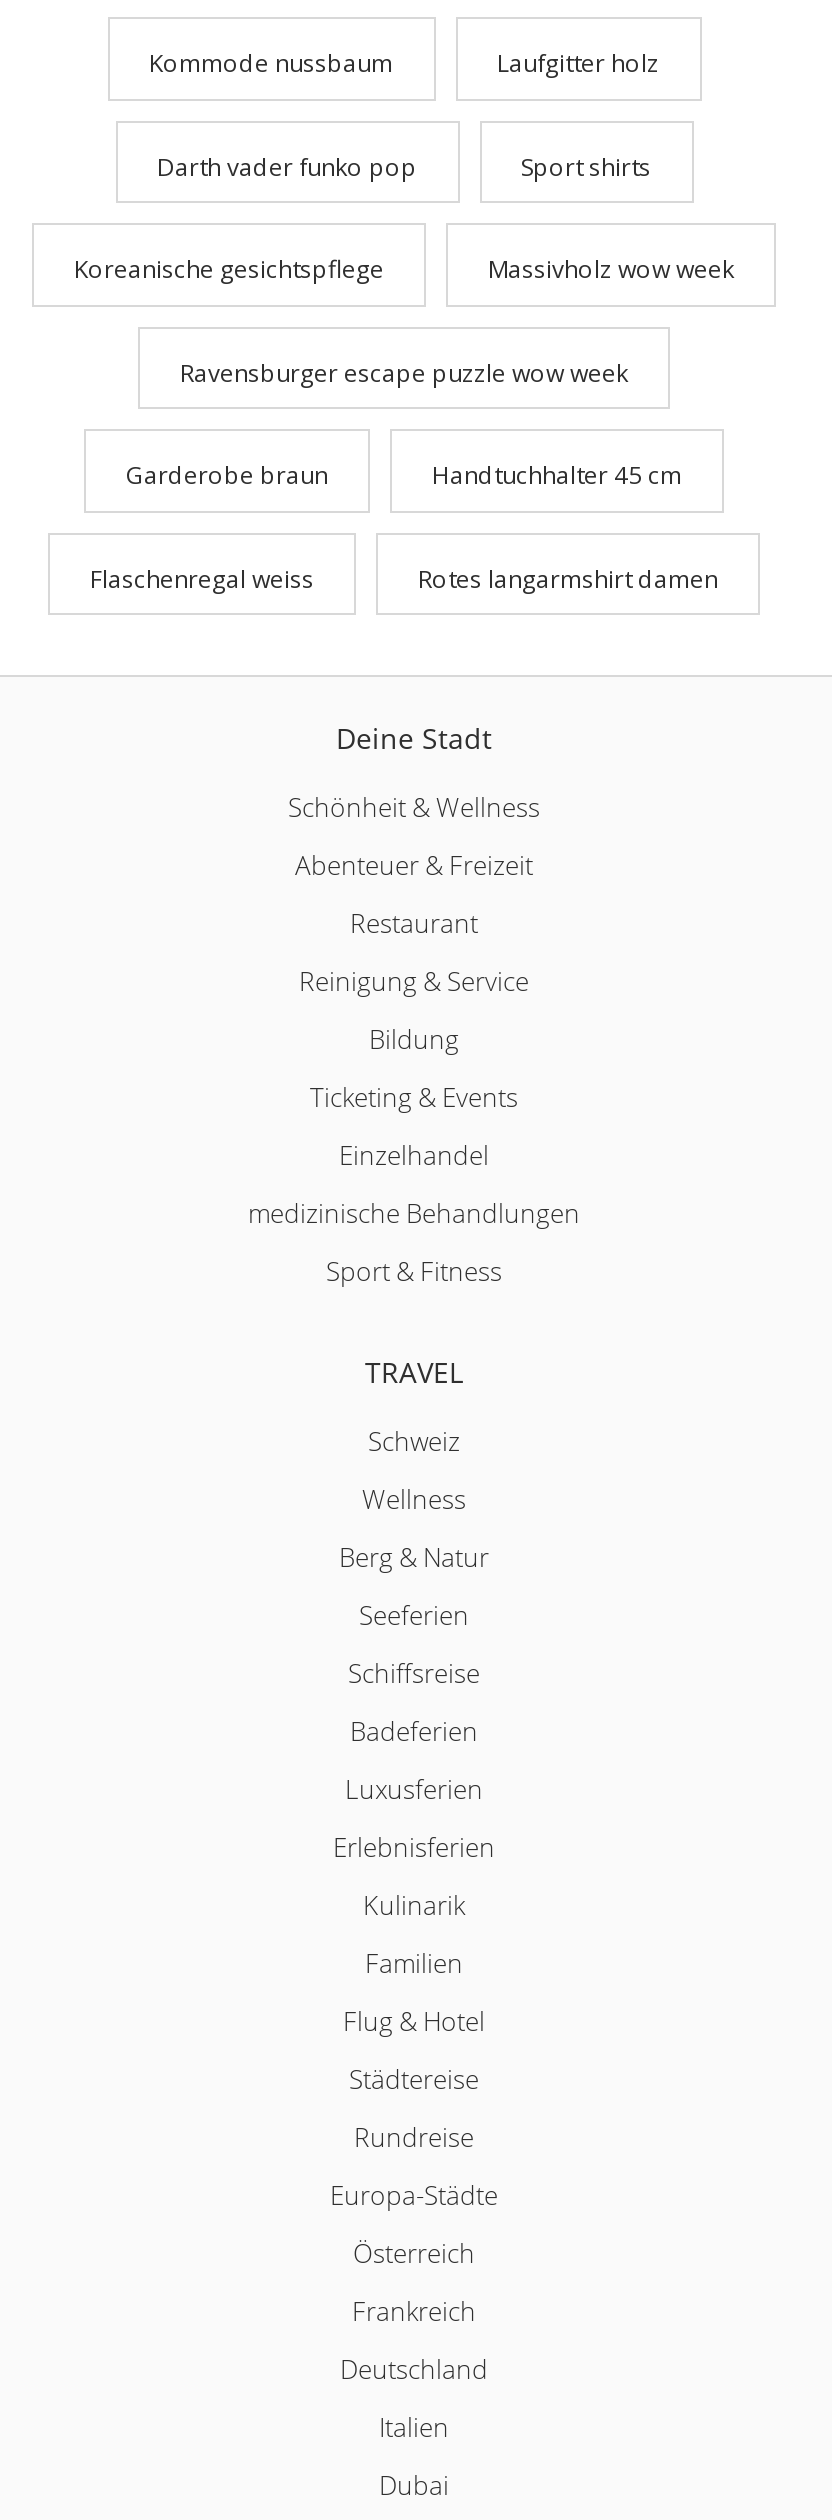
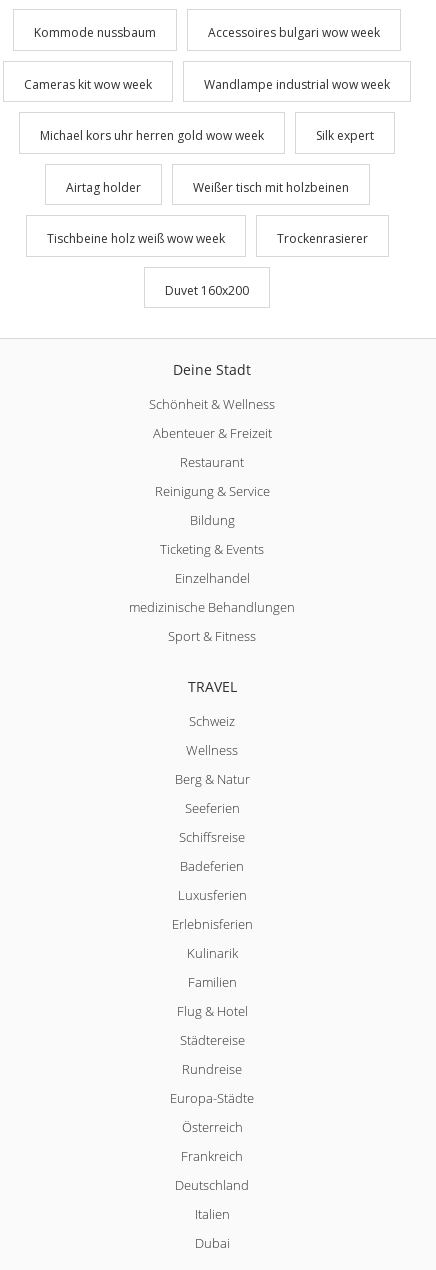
[497,46,659,80] Laufgitter holz -> [208,24,380,41] Accessoires bulgari wow week
[157,149,651,183] Darth vader funko pop | Sport shirts -> [24,75,390,92] Cameras kit wow week | Wandlampe industrial wow week
[74,252,734,286] Koreanische gesichtspflege | Massivholz wow week -> [40,127,374,144] Michael kors uhr herren gold wow week | Silk expert
[180,355,628,389] Ravensburger escape puzzle wow week -> [65,178,348,195] Airtag holder | Weißer tisch mit holzbeinen
[126,458,682,492] Garderobe braun | Handtuchhalter 45 cm -> [46,230,367,247] Tischbeine holz weiß wow week | Trockenrasierer
[90,561,718,595] Flaschenregal weiss | Rotes langarmshirt damen -> [165,281,249,298] Duvet 160x200

